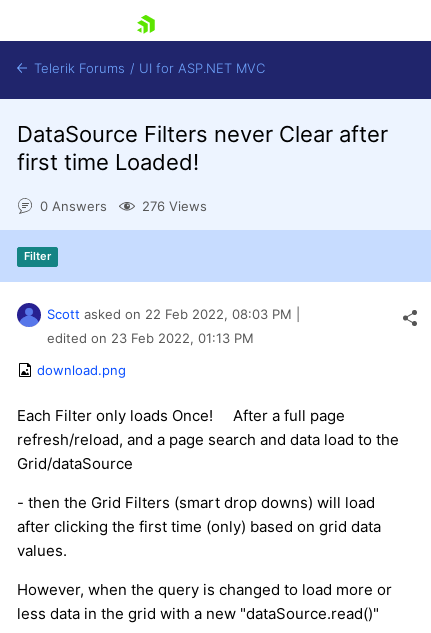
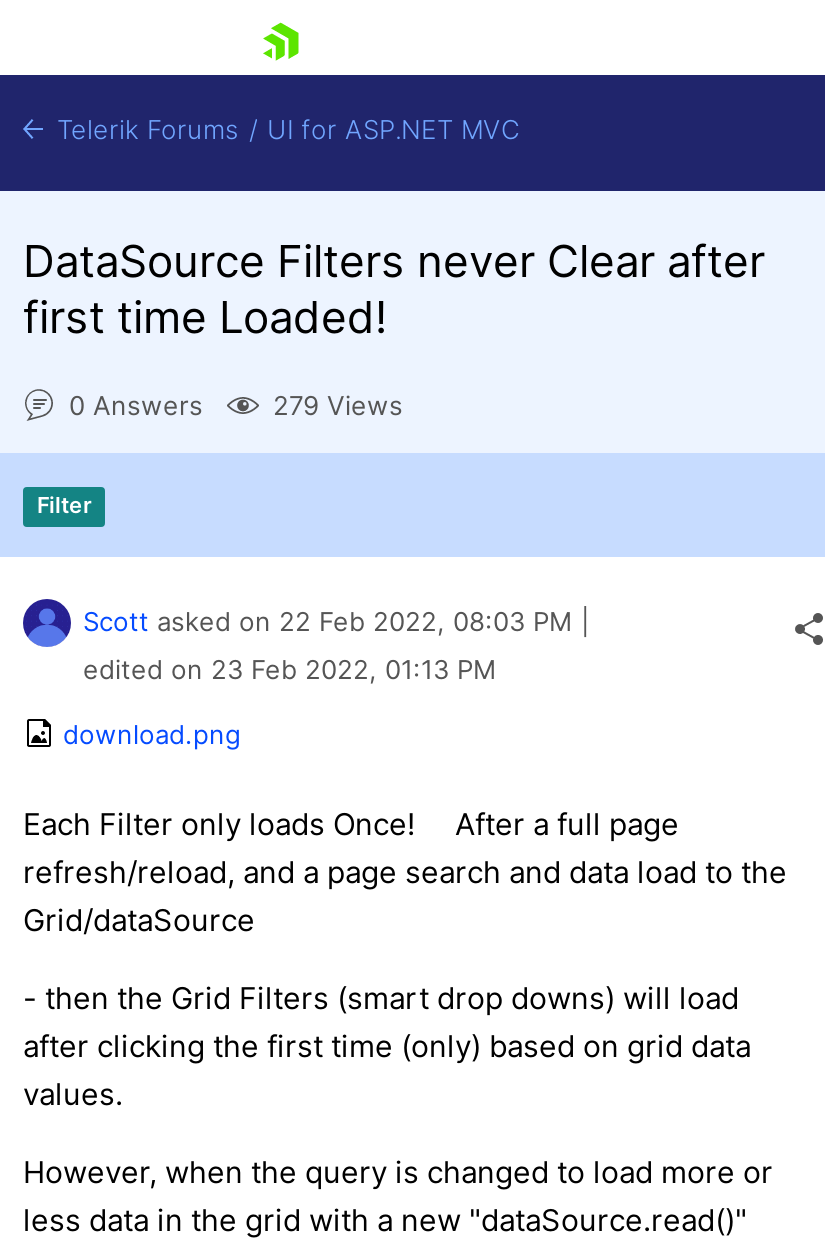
[142,198,207,214] 276 Views -> [273,390,403,422] 279 Views

